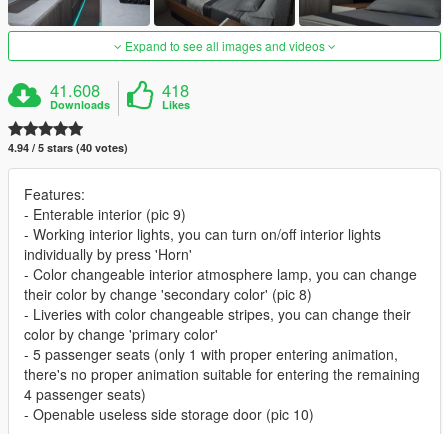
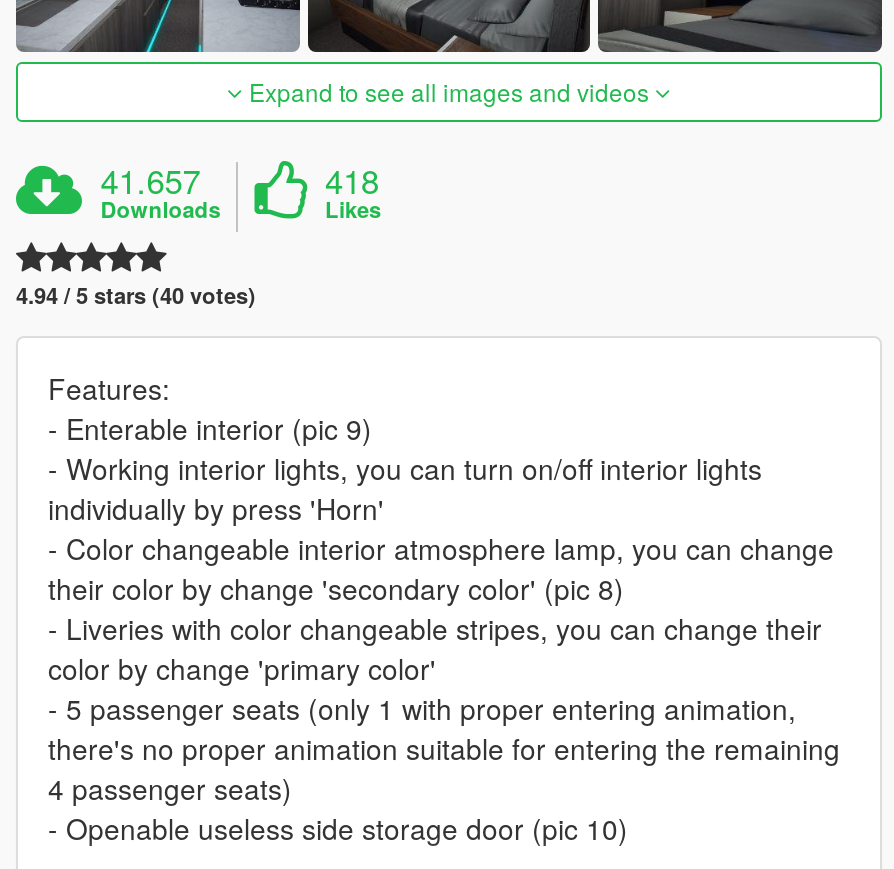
[50,78,100,102] 41.608 -> [100,156,200,204] 41.657

